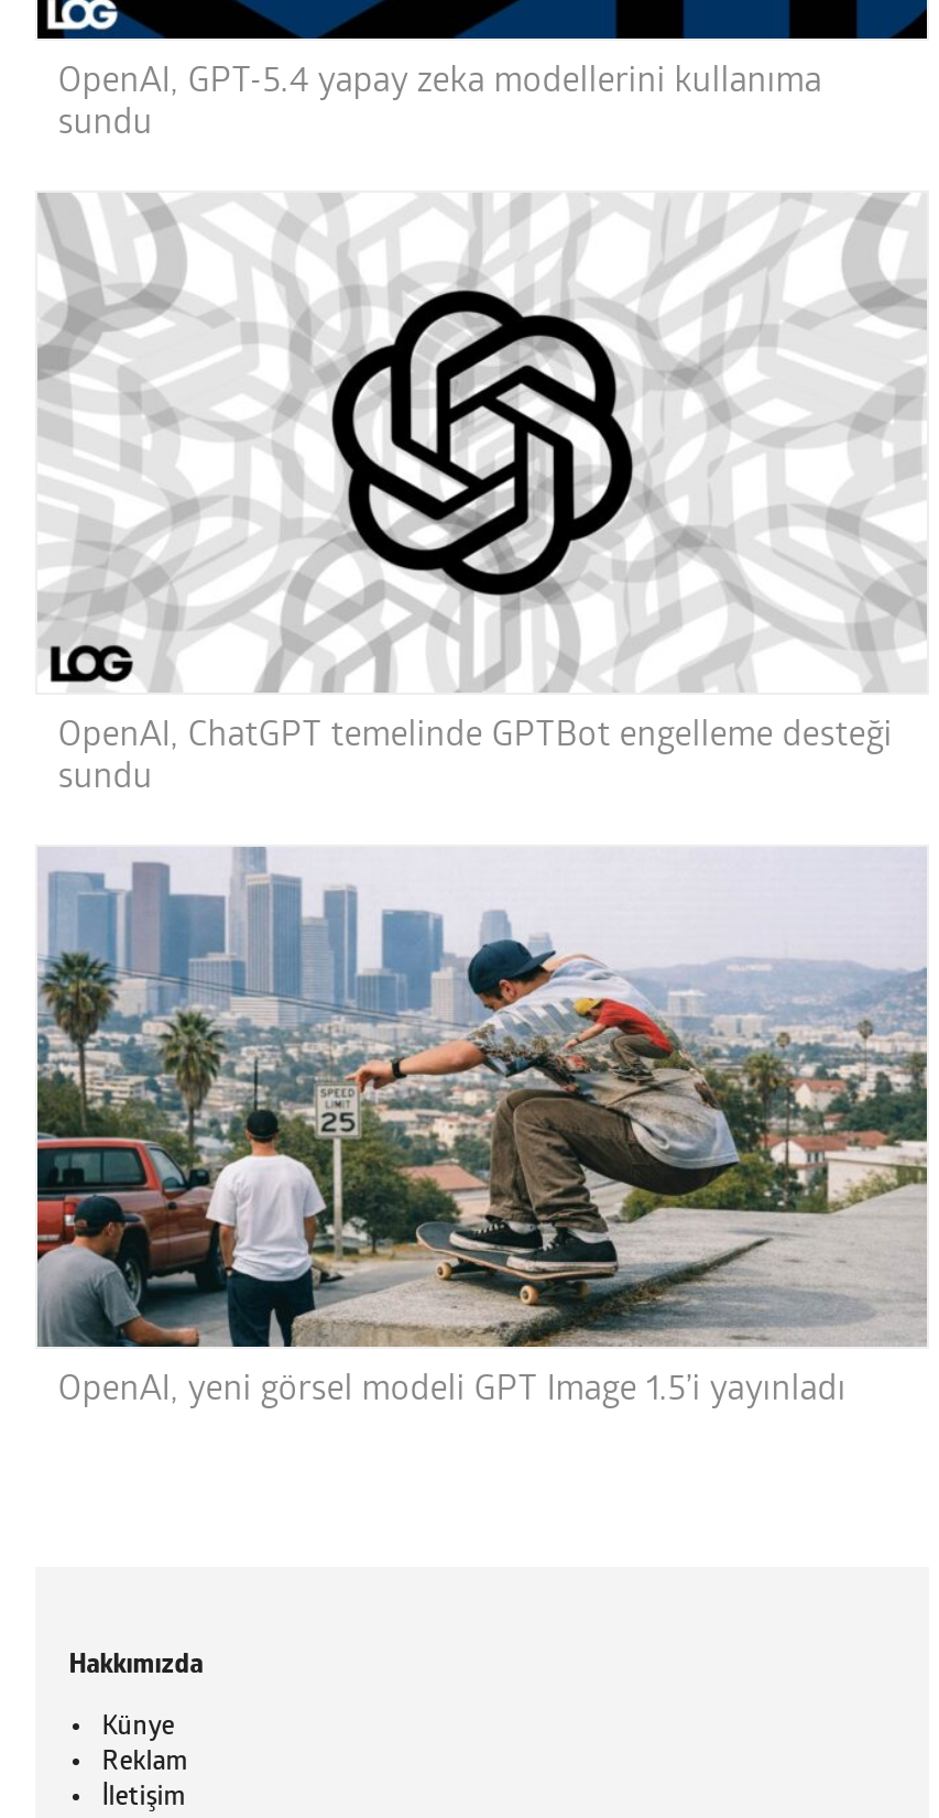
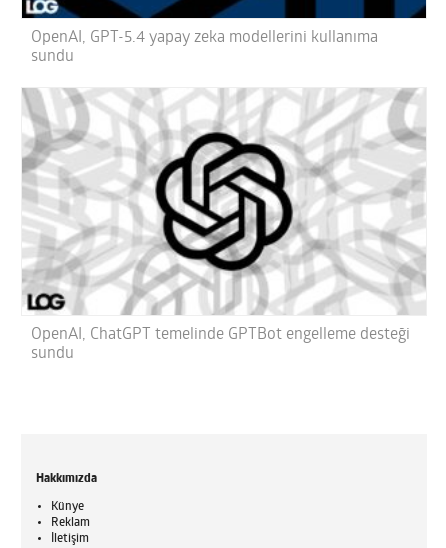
[35,846,929,1408] [image] | OpenAI, yeni görsel modeli GPT Image 1.5’i yayınladı -> none

